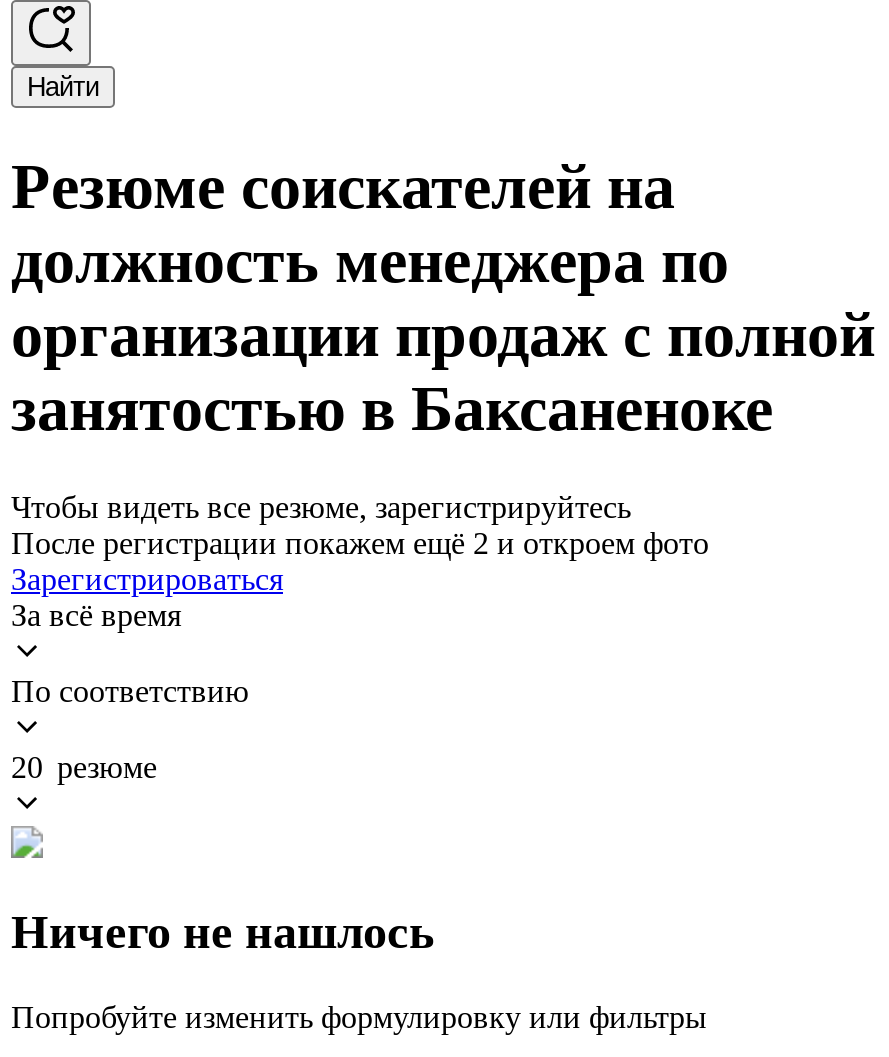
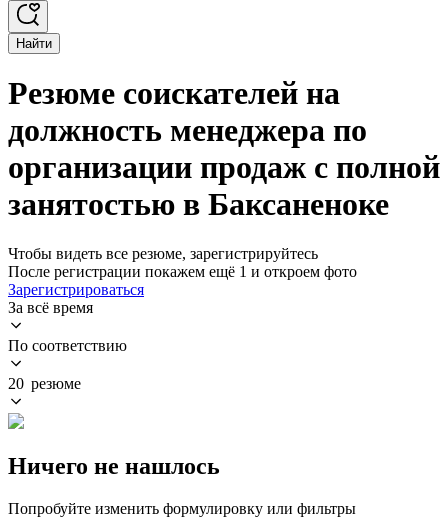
[11,526,709,560] После регистрации покажем ещё 2 и откроем фото -> [8,263,357,280] После регистрации покажем ещё 1 и откроем фото

